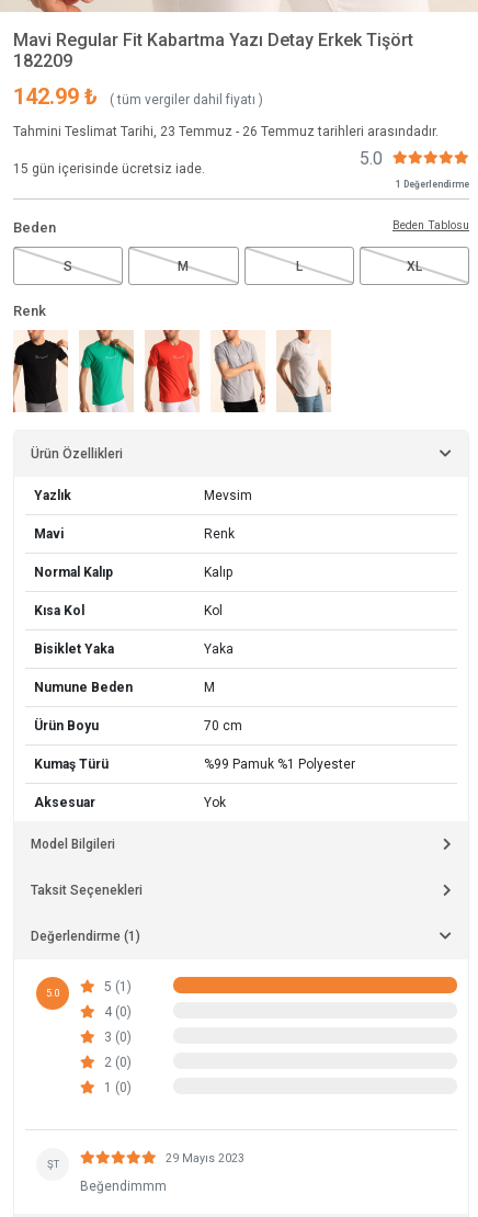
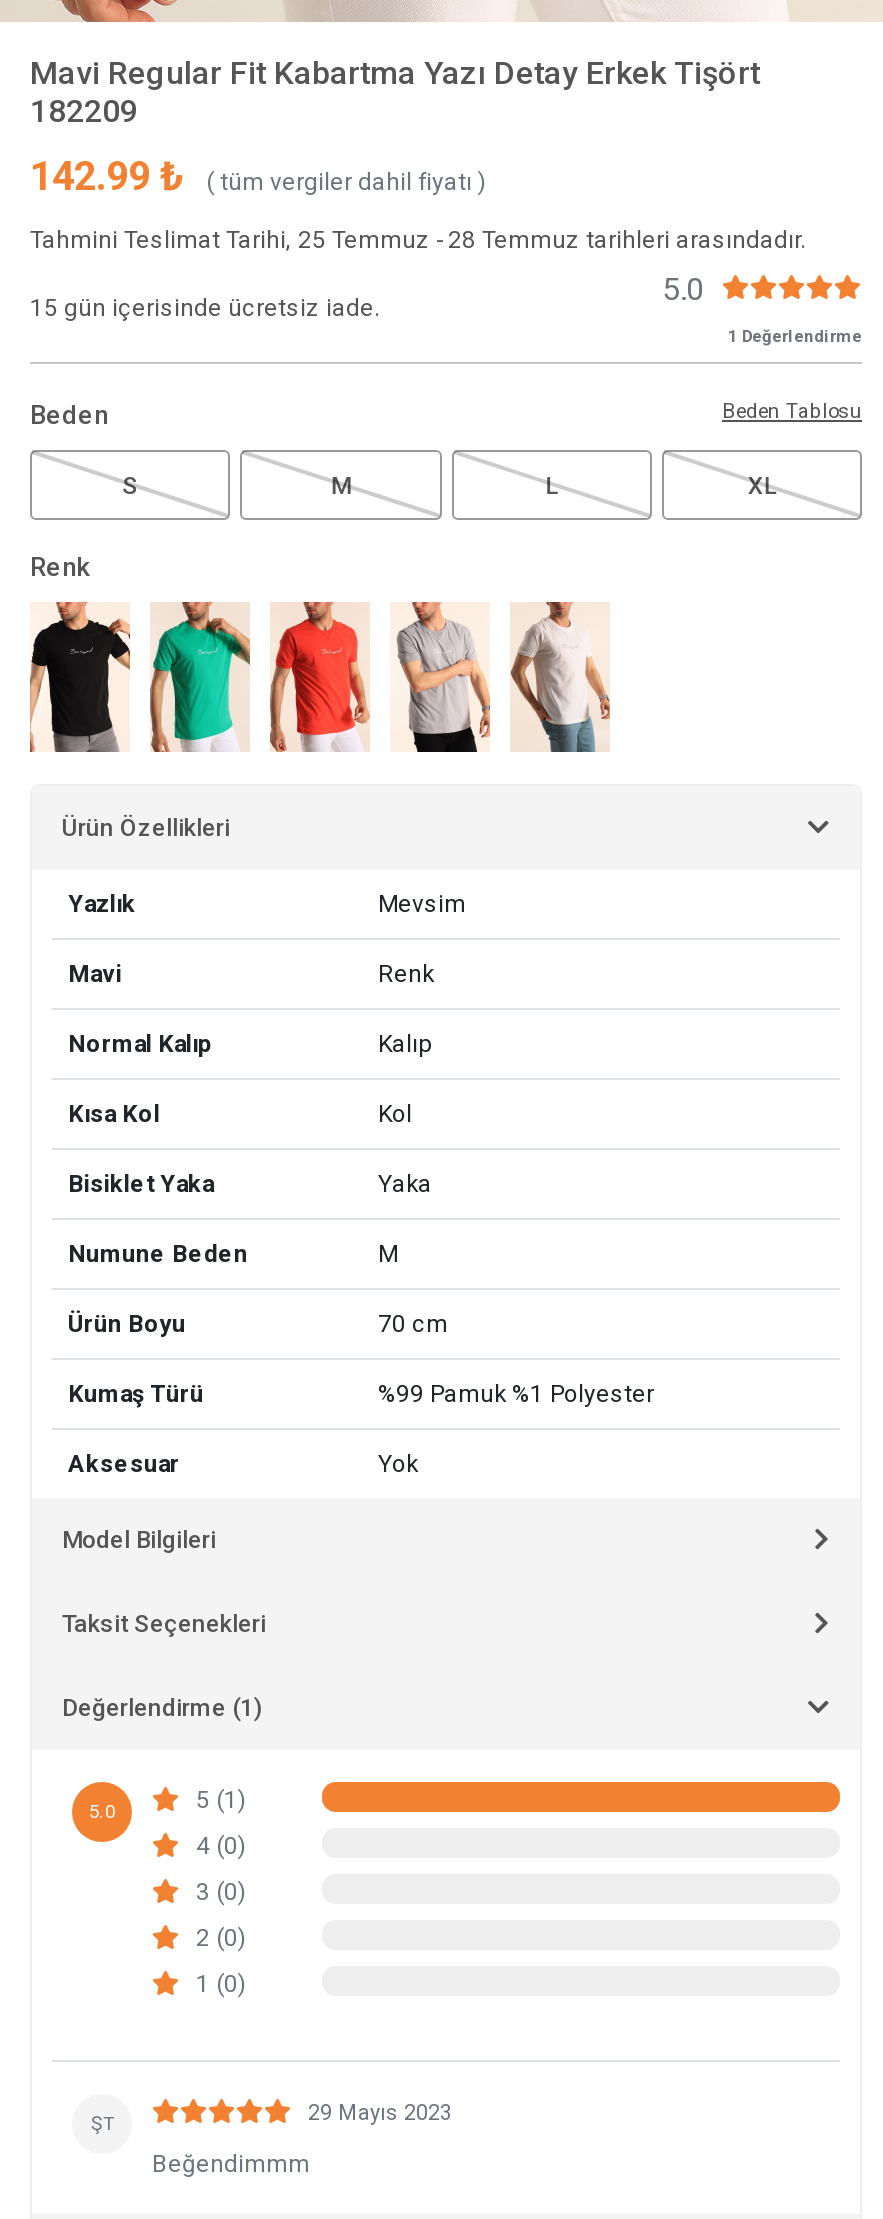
[13,124,439,139] Tahmini Teslimat Tarihi, 23 Temmuz - 26 Temmuz tarihleri arasındadır. -> [30,226,806,254] Tahmini Teslimat Tarihi, 25 Temmuz - 28 Temmuz tarihleri arasındadır.

